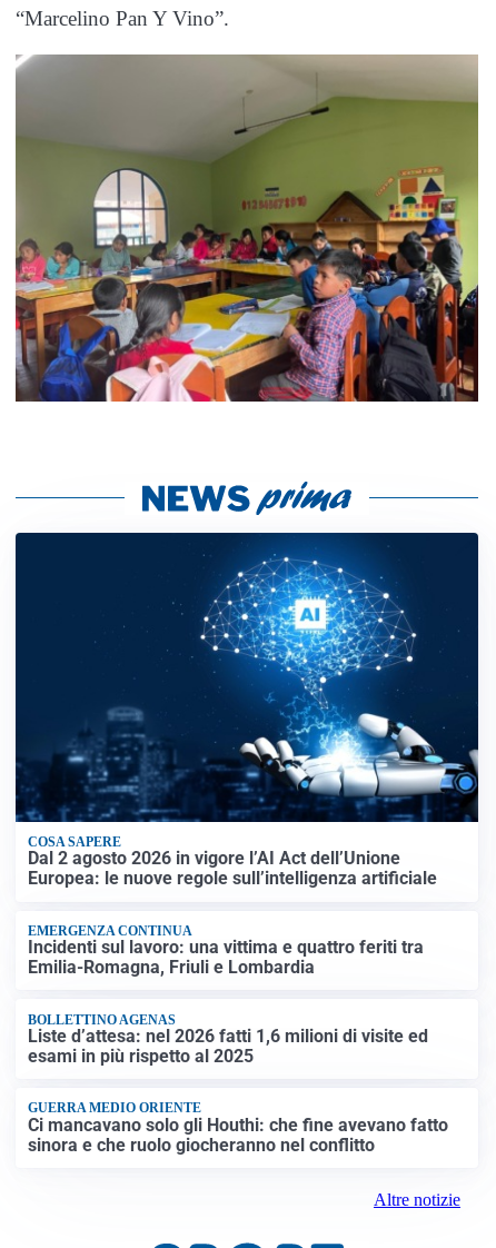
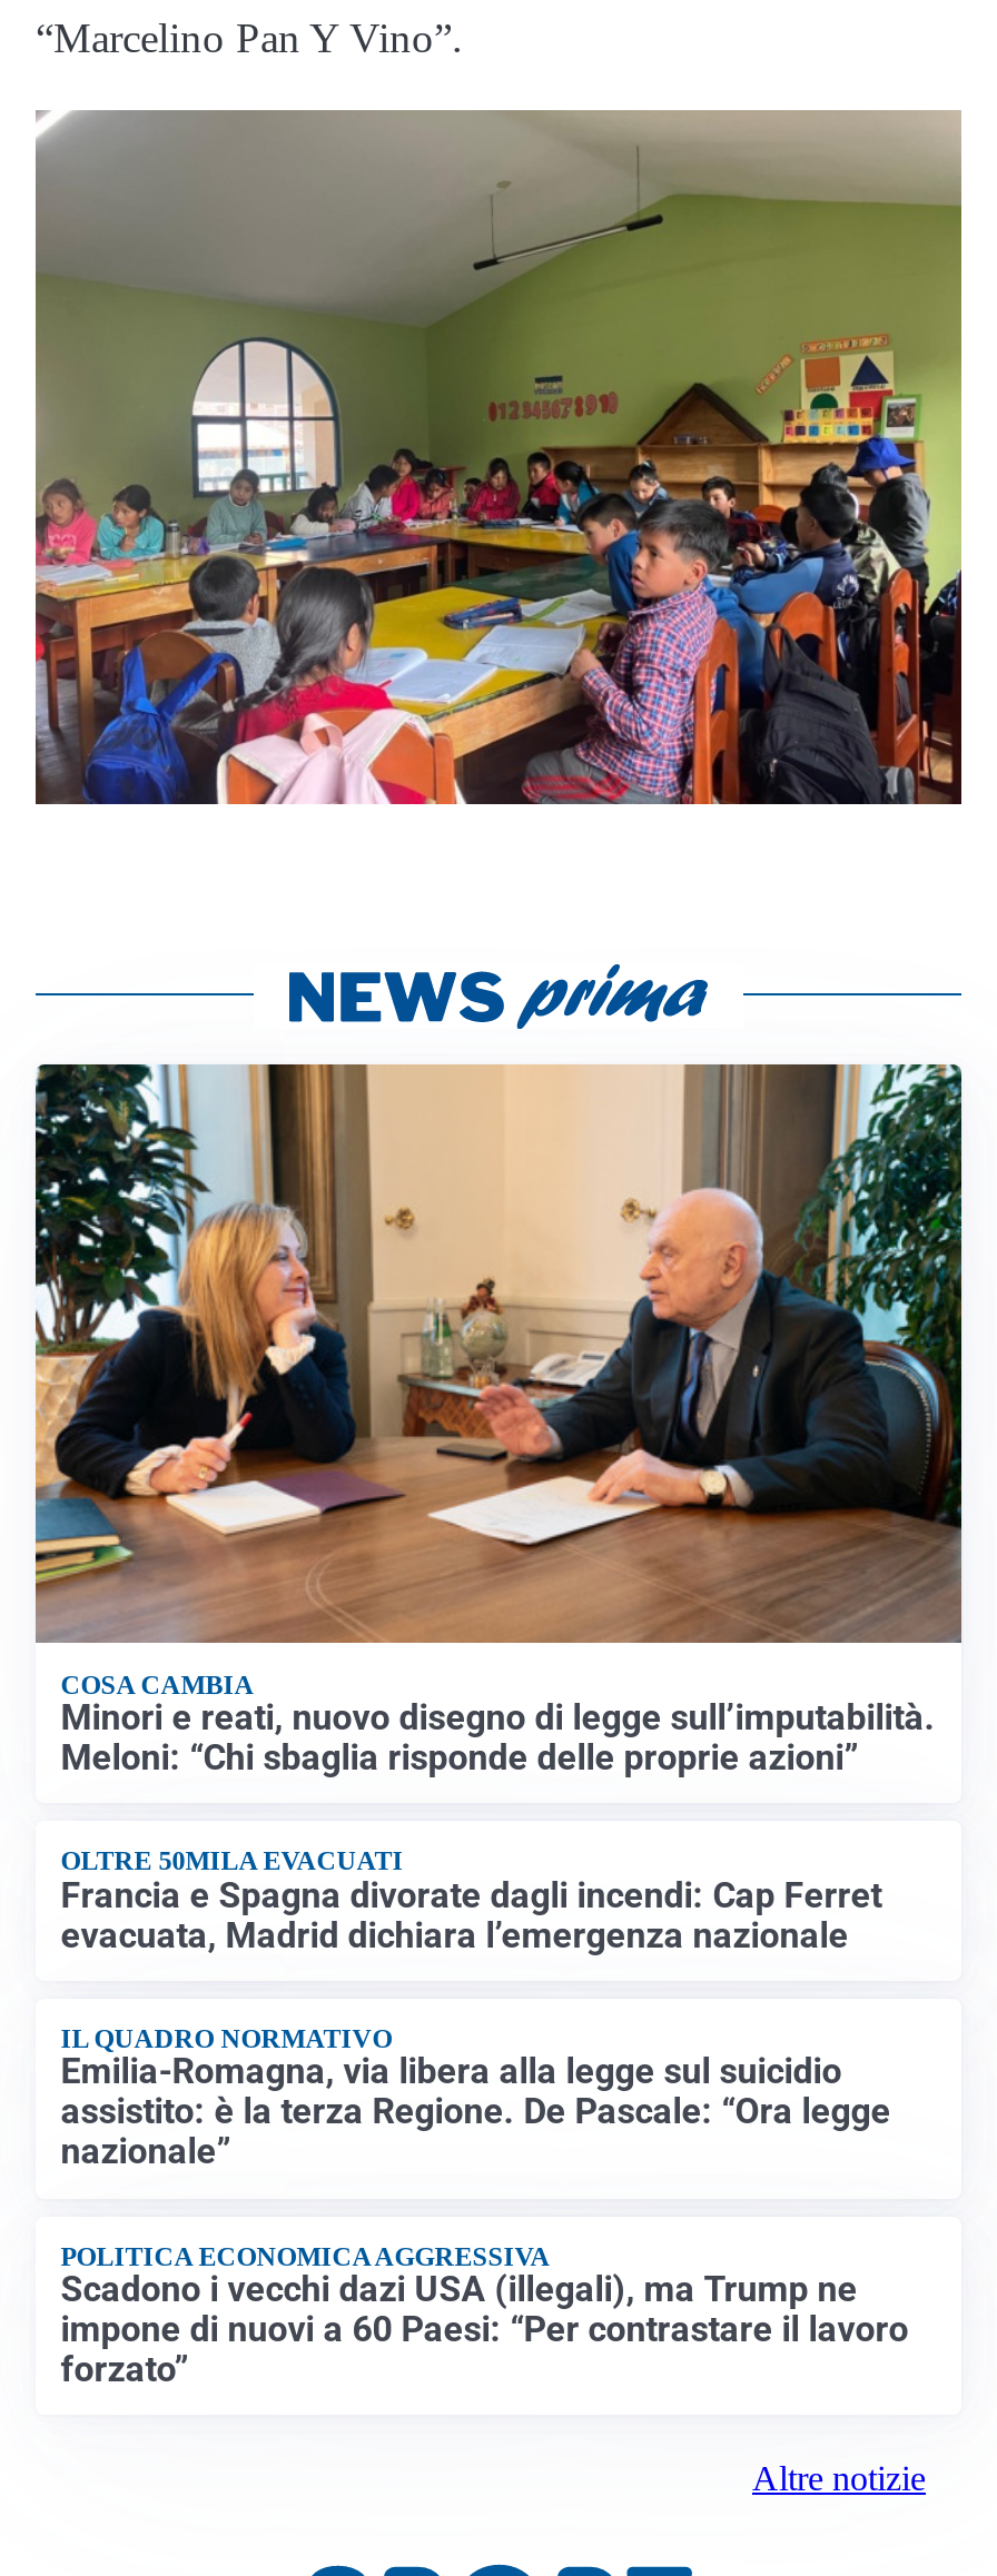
[14,532,479,889] [image] | COSA SAPERE | Dal 2 agosto 2026 in vigore l’AI Act dell’Unione | Europea: le nuove regole sull’intelligenza artificiale -> [33,1061,964,1778] [image] | COSA CAMBIA | Minori e reati, nuovo disegno di legge sull’imputabilità. | Meloni: “Chi sbaglia risponde delle proprie azioni”
[28,923,424,978] EMERGENZA CONTINUA | Incidenti sul lavoro: una vittima e quattro feriti tra | Emilia-Romagna, Friuli e Lombardia -> [61,1846,882,1956] OLTRE 50MILA EVACUATI | Francia e Spagna divorate dagli incendi: Cap Ferret | evacuata, Madrid dichiara l’emergenza nazionale
[28,1012,428,1067] BOLLETTINO AGENAS | Liste d’attesa: nel 2026 fatti 1,6 milioni di visite ed | esami in più rispetto al 2025 -> [61,2023,891,2173] IL QUADRO NORMATIVO | Emilia-Romagna, via libera alla legge sul suicidio | assistito: è la terza Regione. De Pascale: “Ora legge | nazionale”
[28,1100,448,1155] GUERRA MEDIO ORIENTE | Ci mancavano solo gli Houthi: che fine avevano fatto | sinora e che ruolo giocheranno nel conflitto -> [61,2241,908,2391] POLITICA ECONOMICA AGGRESSIVA | Scadono i vecchi dazi USA (illegali), ma Trump ne | impone di nuovi a 60 Paesi: “Per contrastare il lavoro | forzato”

